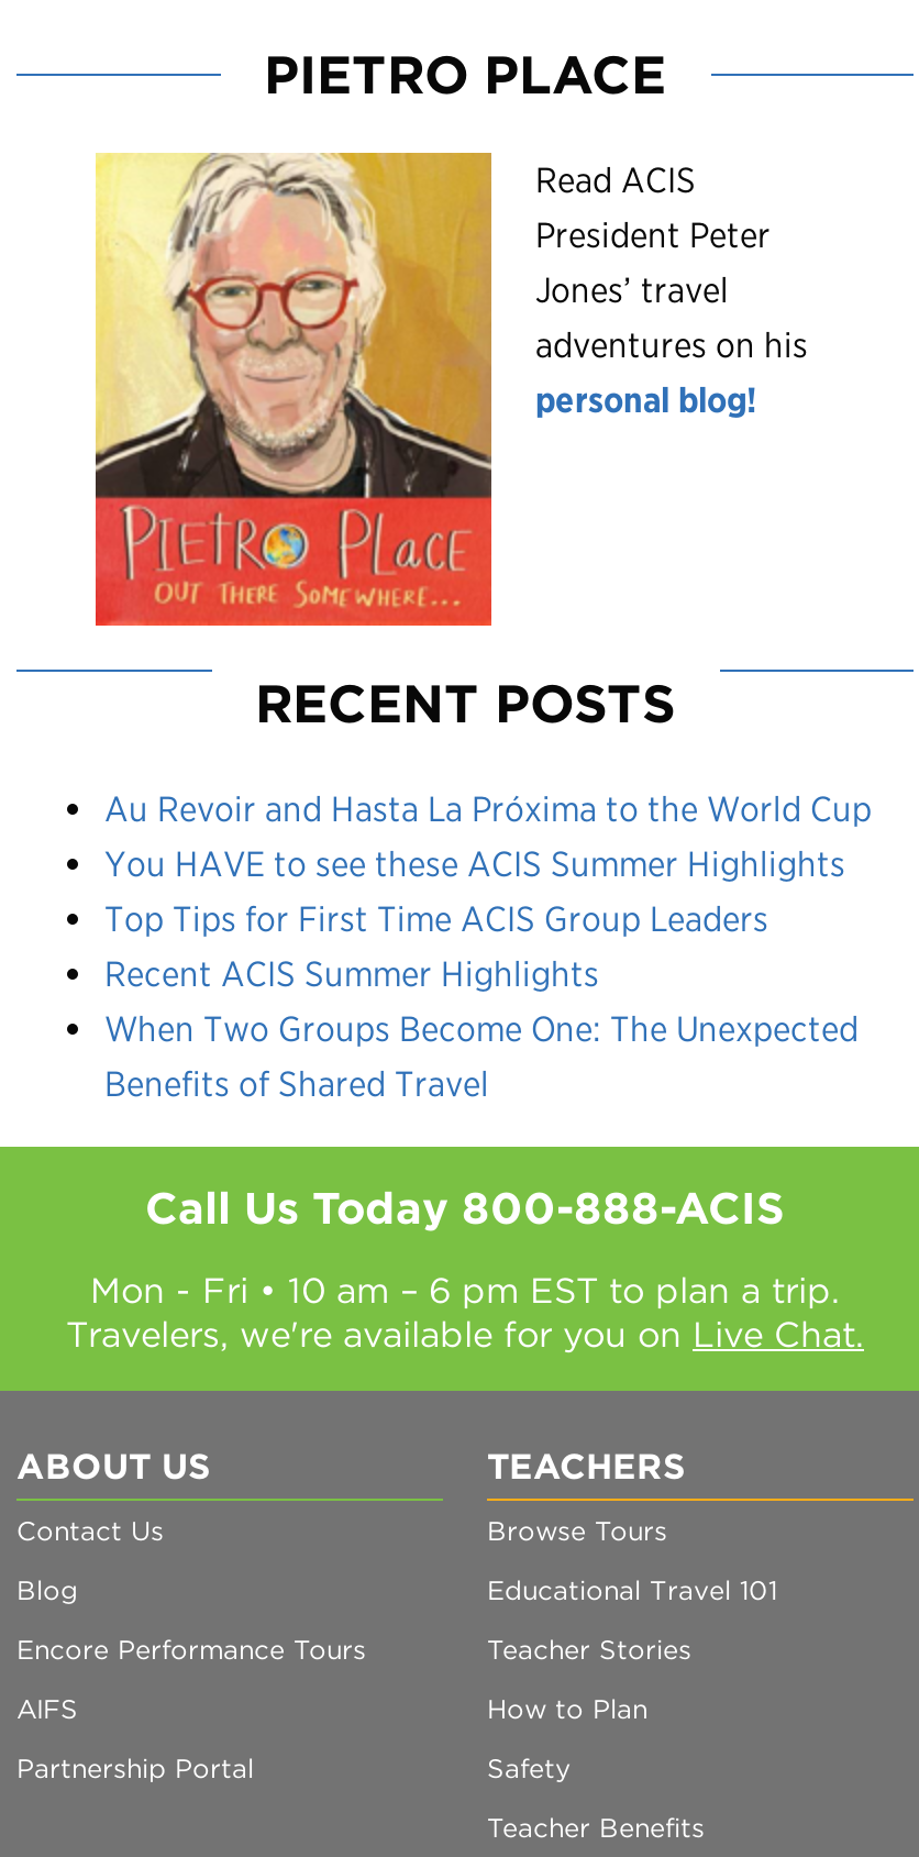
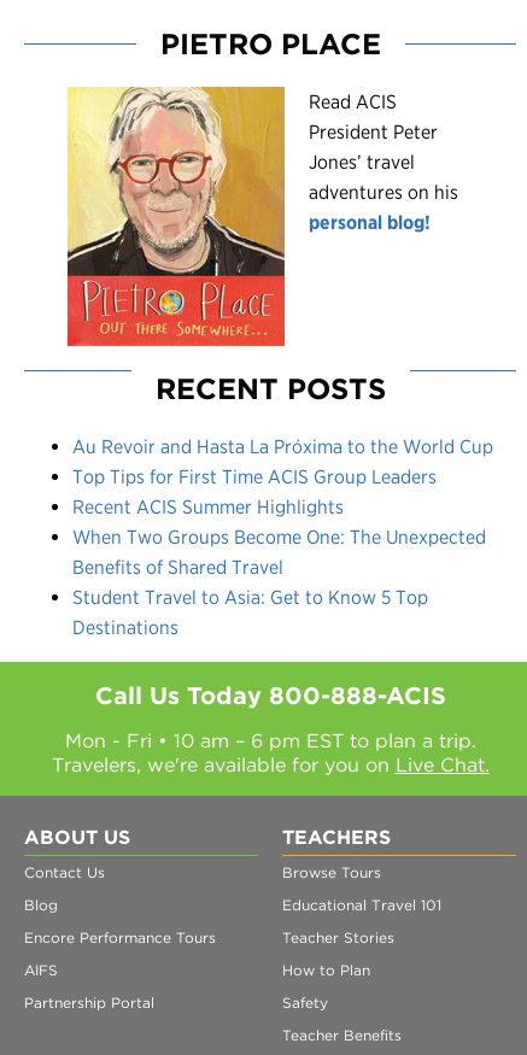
[104,844,845,886] You HAVE to see these ACIS Summer Highlights -> none
moved [104,899,859,1106] -> [72,466,486,579]: Top Tips for First Time ACIS Group Leaders | Recent ACIS Summer Highlights | When Two Groups Become One: The Unexpected | Benefits of Shared Travel
none -> [72,587,428,640] Student Travel to Asia: Get to Know 5 Top | Destinations

